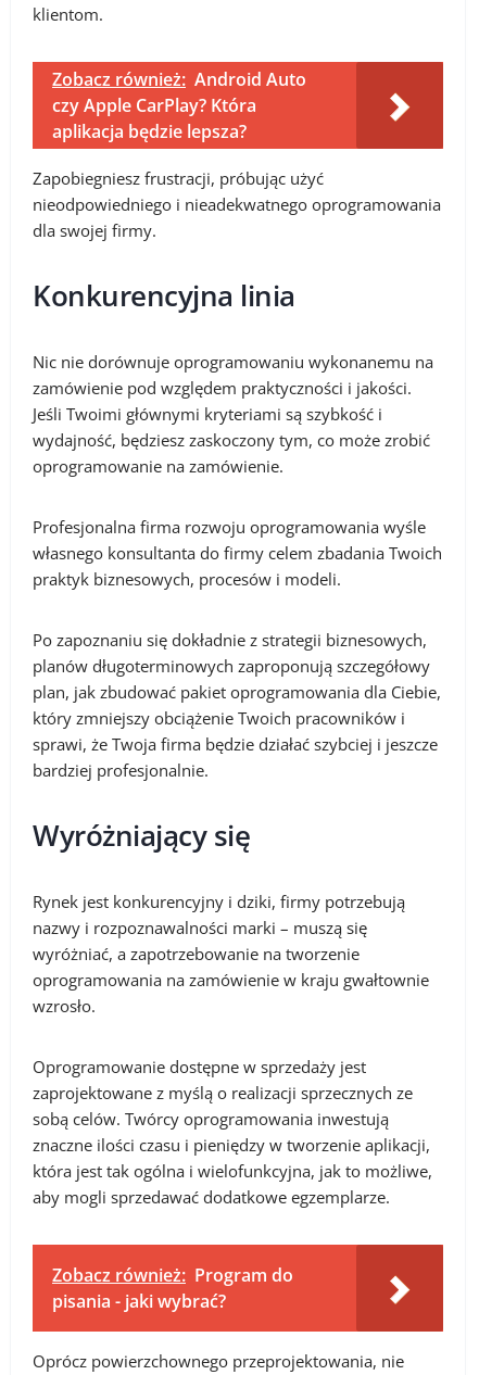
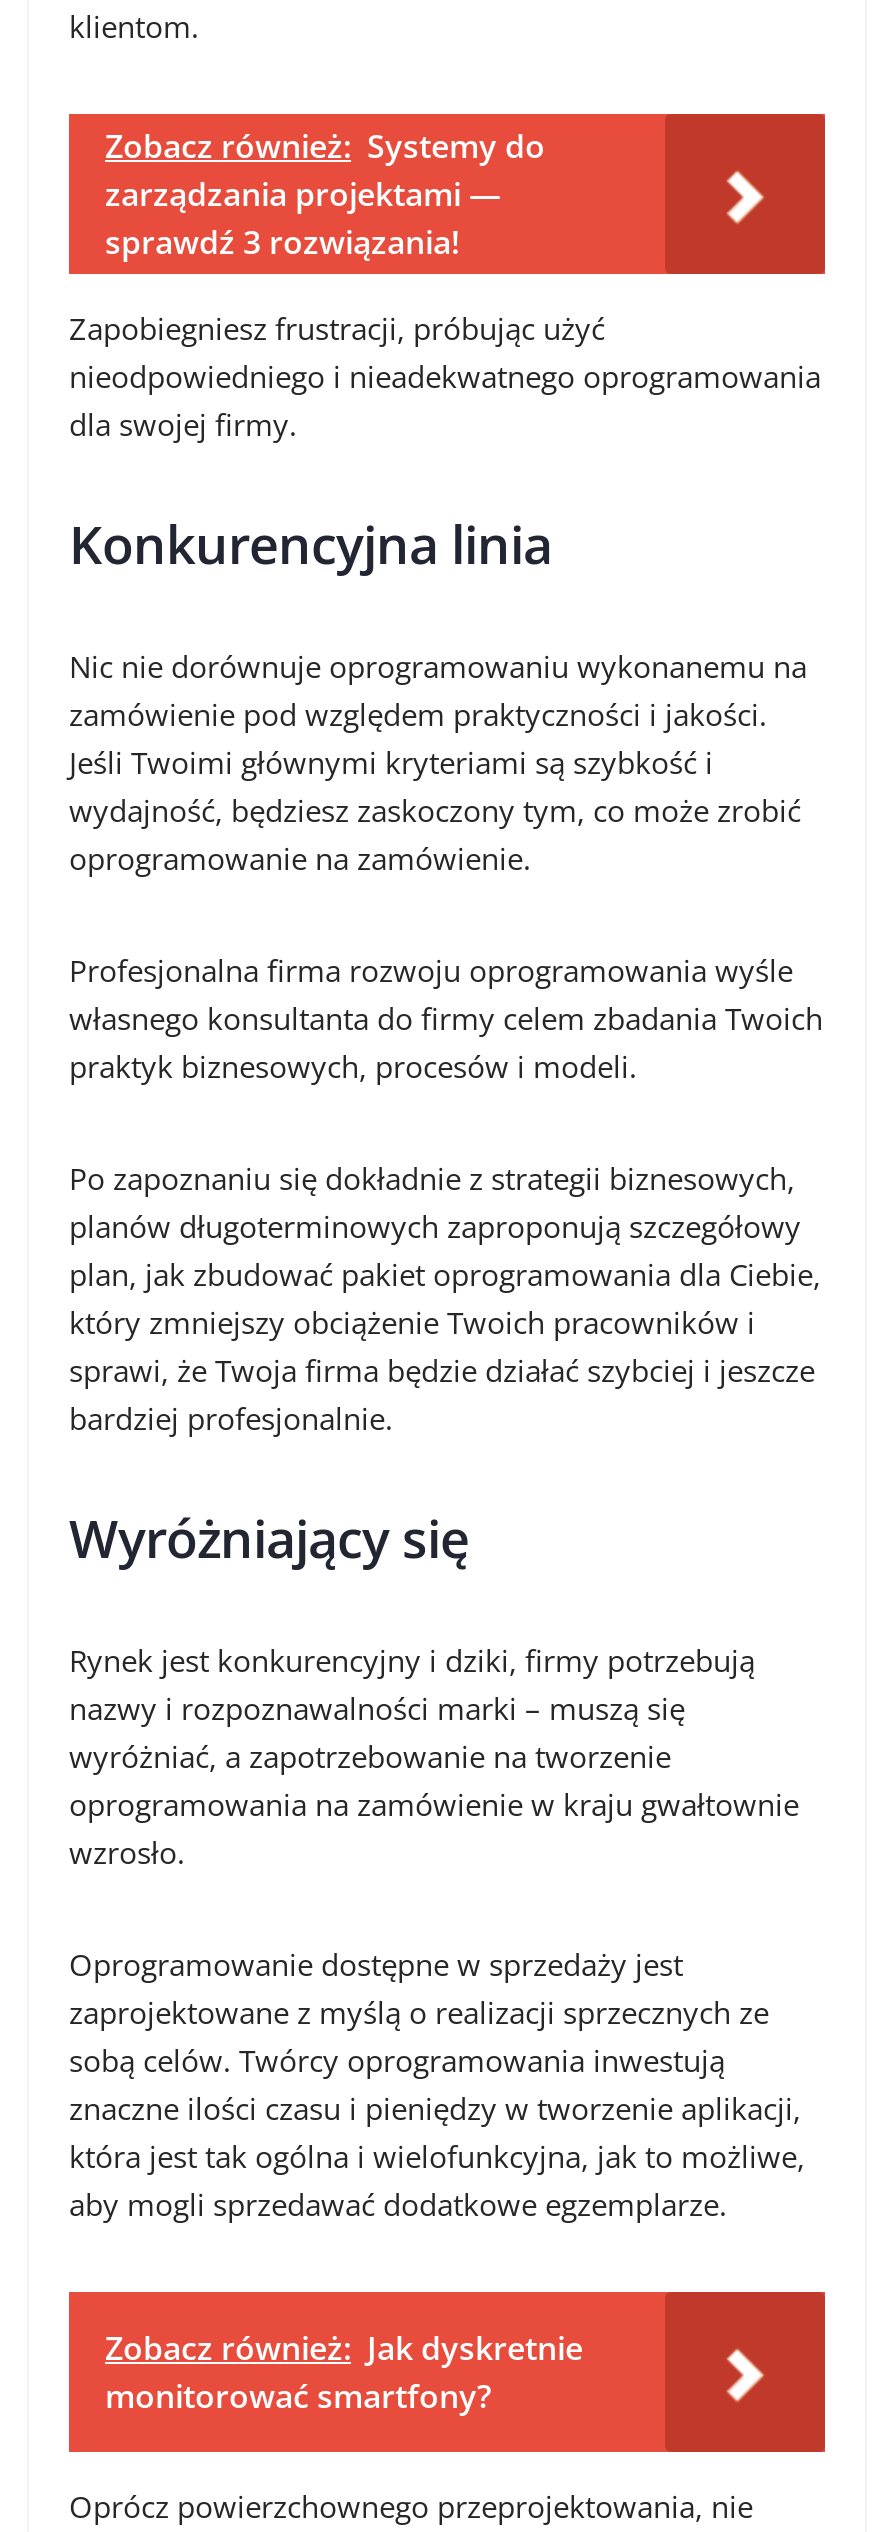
[52,67,306,143] Zobacz również: Android Auto | czy Apple CarPlay? Która | aplikacja będzie lepsza? -> [105,124,545,264] Zobacz również: Systemy do | zarządzania projektami — | sprawdź 3 rozwiązania!
[52,1263,293,1313] Zobacz również: Program do | pisania - jaki wybrać? -> [105,2326,583,2418] Zobacz również: Jak dyskretnie | monitorować smartfony?

